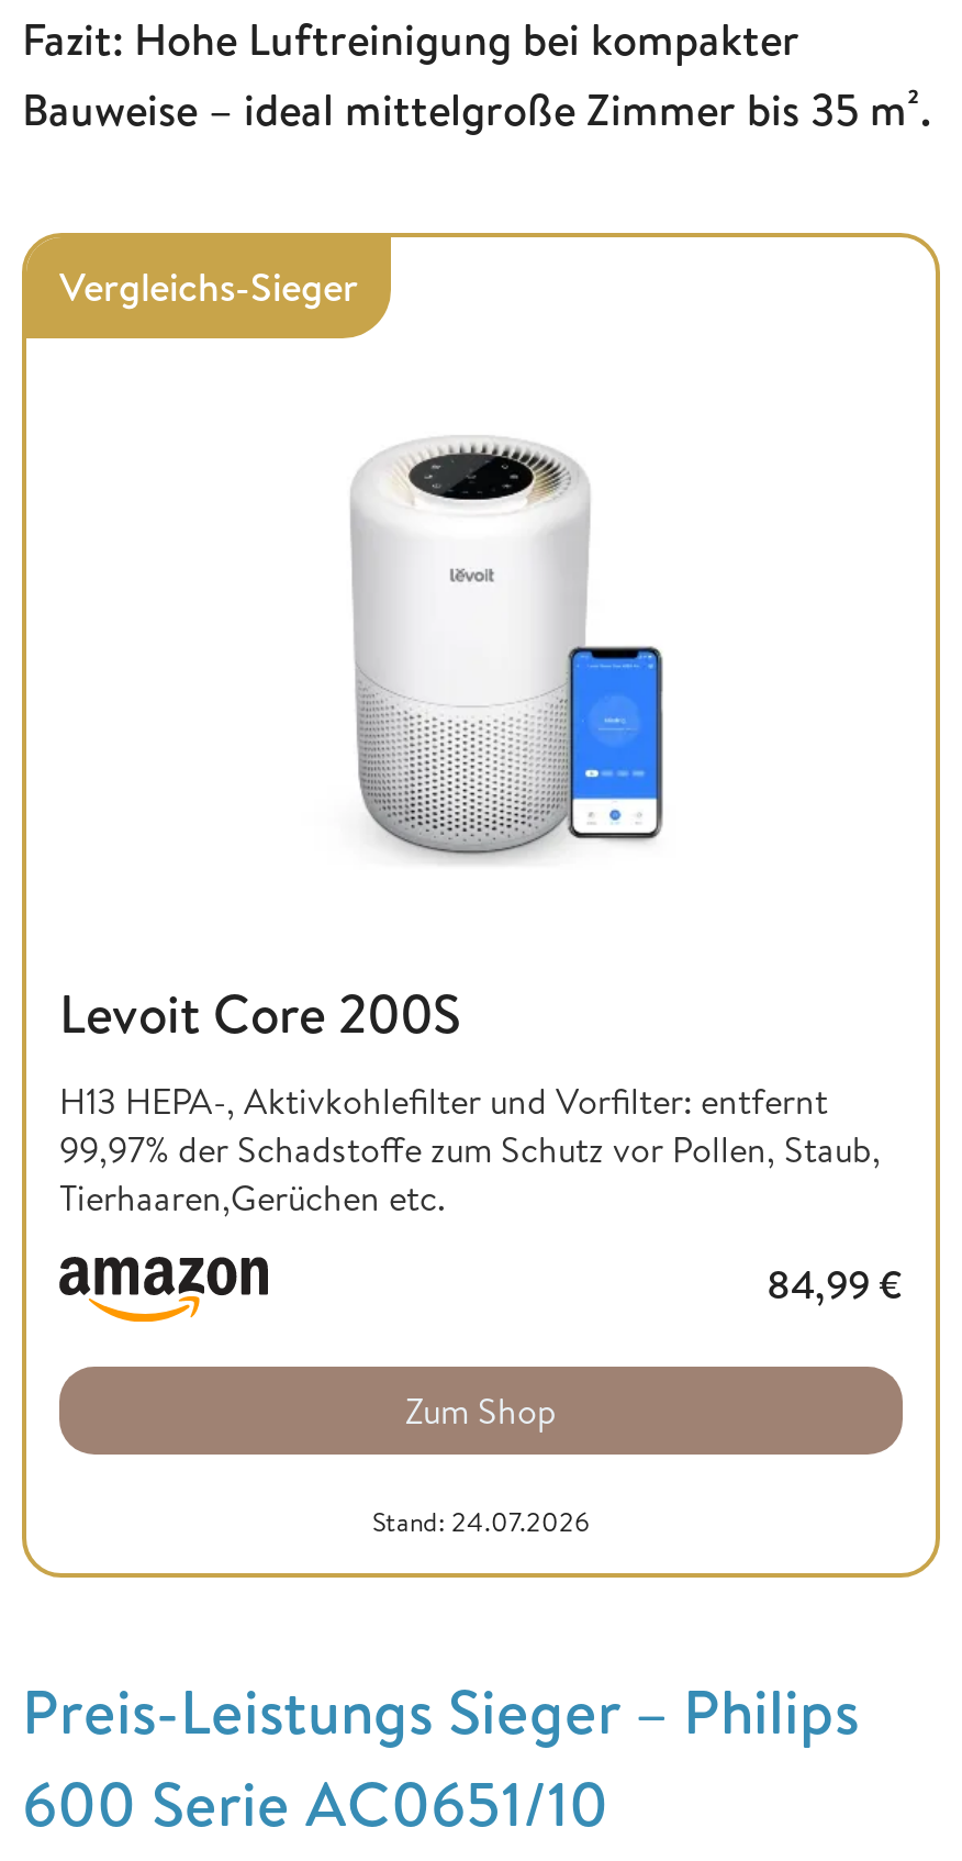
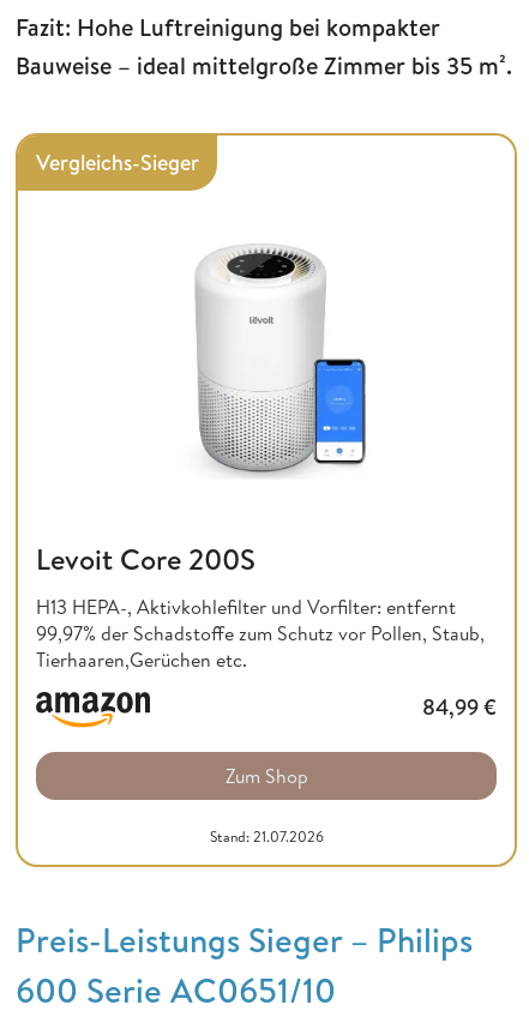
[372,1502,590,1539] Stand: 24.07.2026 -> [209,826,323,846] Stand: 21.07.2026

